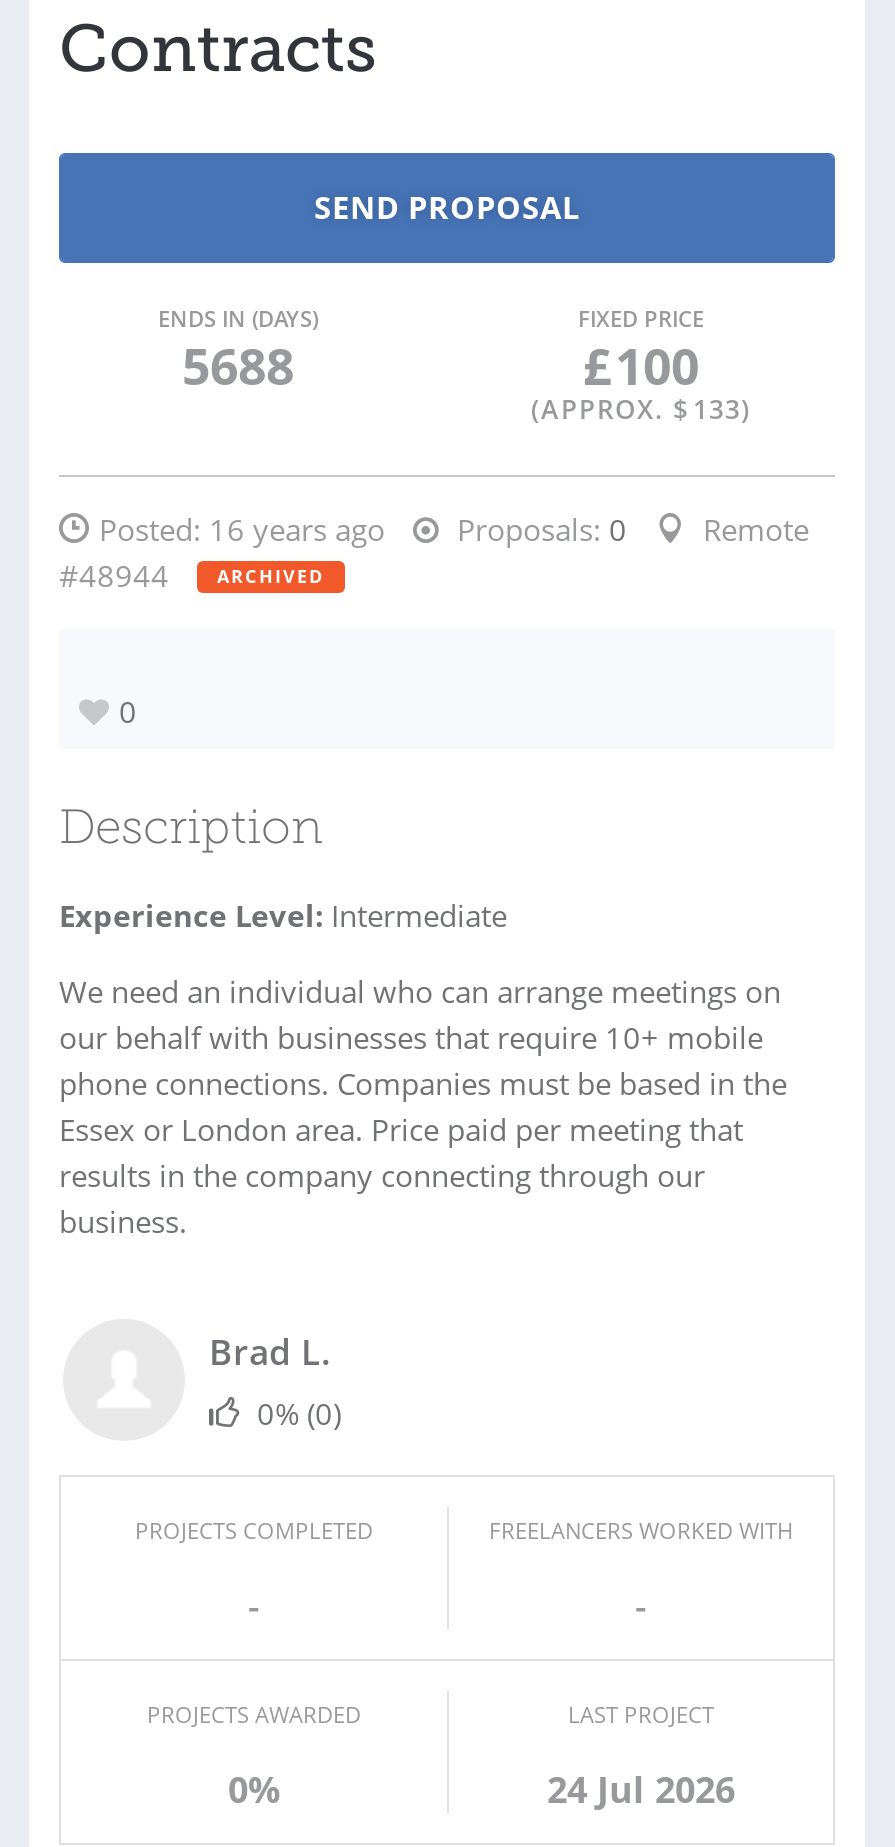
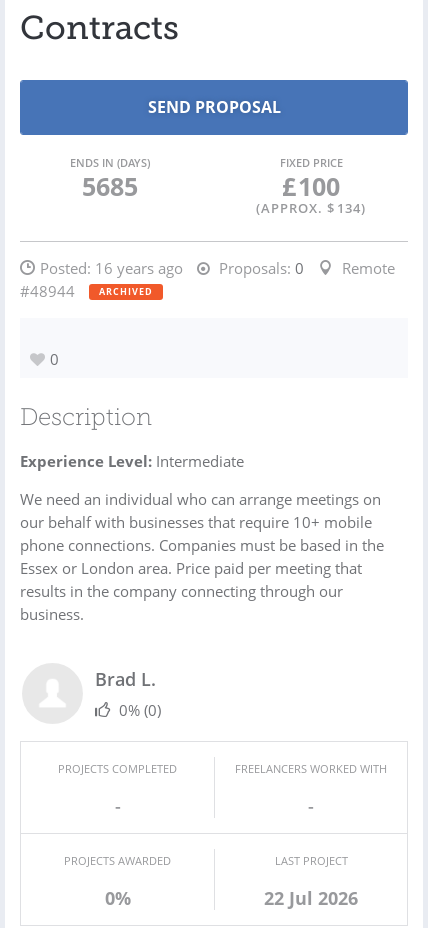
[182,331,294,399] 5688 -> [81,169,137,203] 5685
[531,391,751,427] (APPROX. $ 133) -> [256,199,366,217] (APPROX. $ 134)
[547,1765,735,1813] 24 Jul 2026 -> [264,886,358,910] 22 Jul 2026

